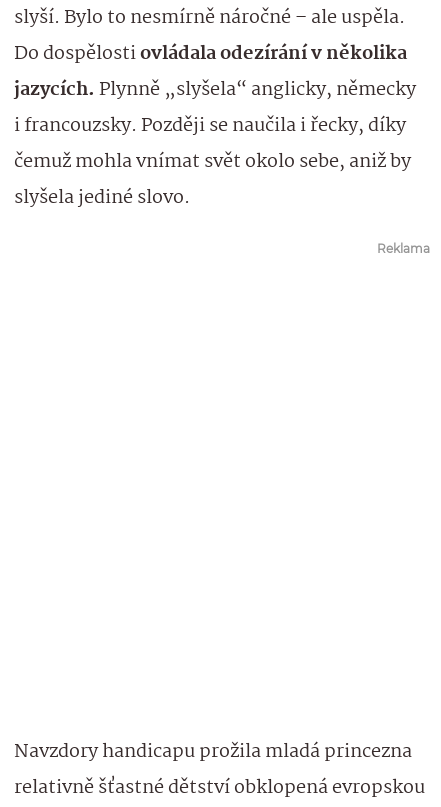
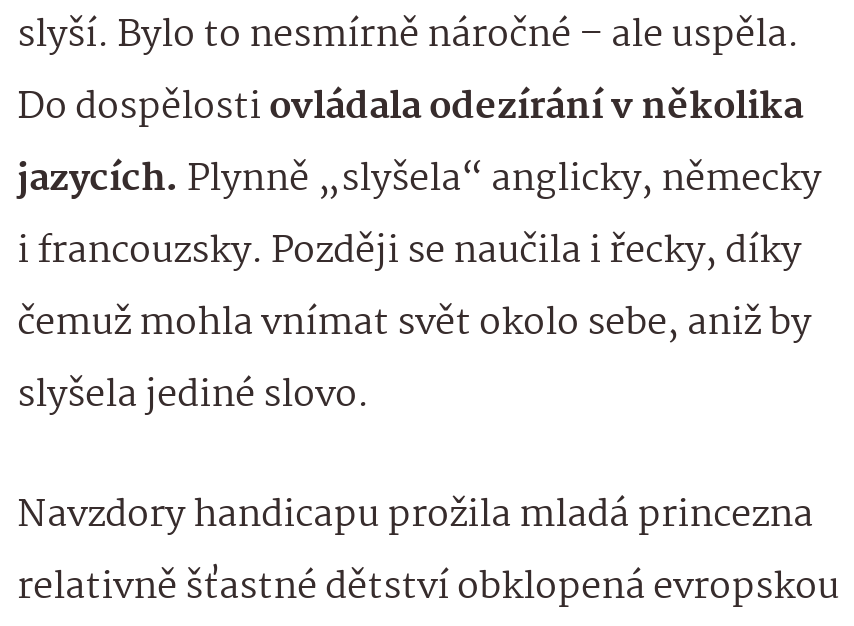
[377,241,430,256] Reklama -> none

